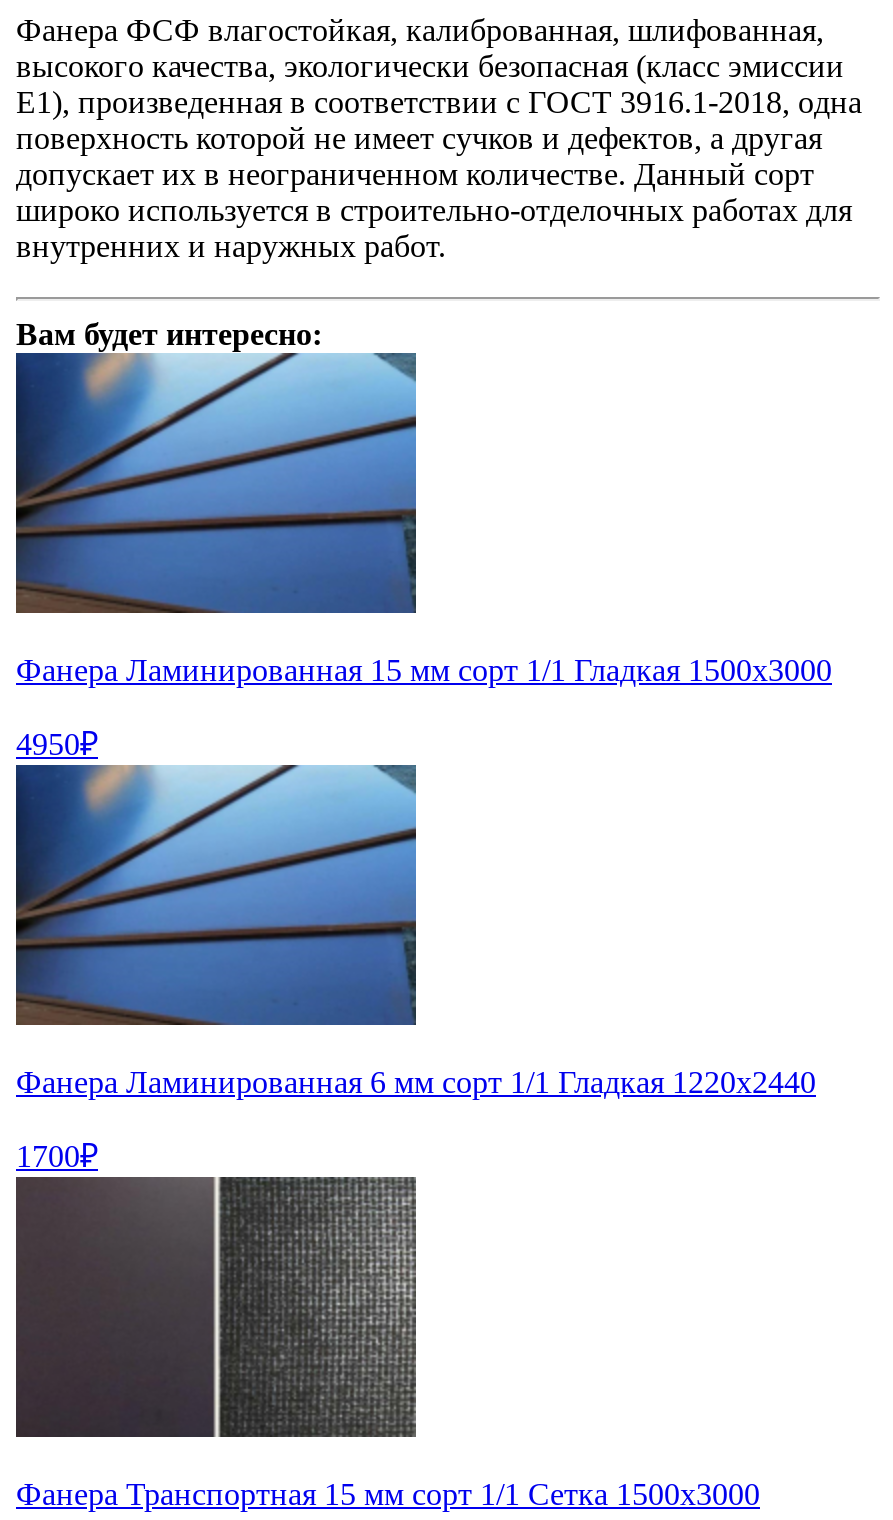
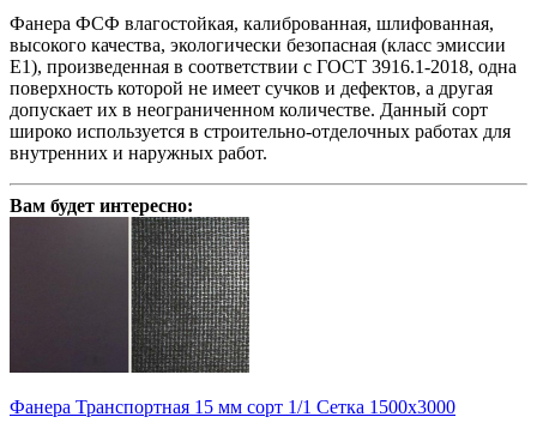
[16,353,832,760] [image] | Фанера Ламинированная 15 мм сорт 1/1 Гладкая 1500x3000 | 4950₽ -> none
[14,763,816,1172] [image] | Фанера Ламинированная 6 мм сорт 1/1 Гладкая 1220x2440 | 1700₽ -> none

